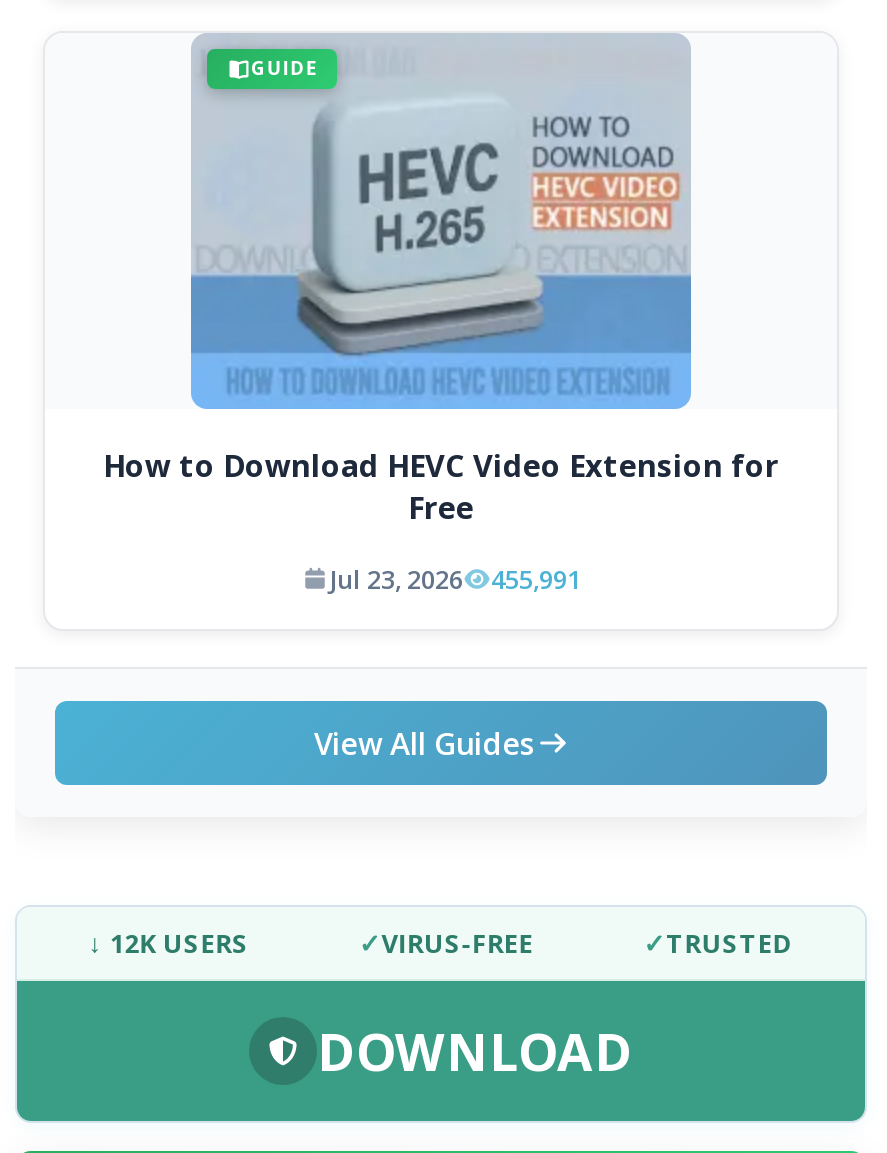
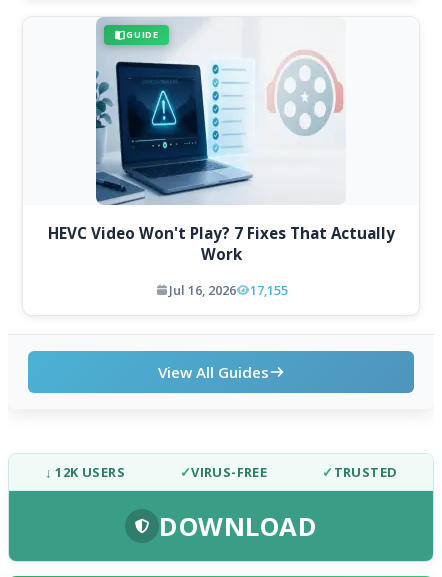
[103,33,779,527] [image] | How to Download HEVC Video Extension for | Free -> [47,18,394,264] [image] | HEVC Video Won't Play? 7 Fixes That Actually | Work
[329,561,581,597] Jul 23, 2026 | 455,991 -> [168,281,287,299] Jul 16, 2026 | 17,155

